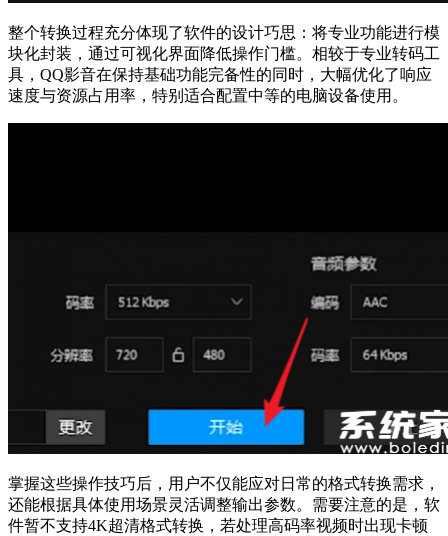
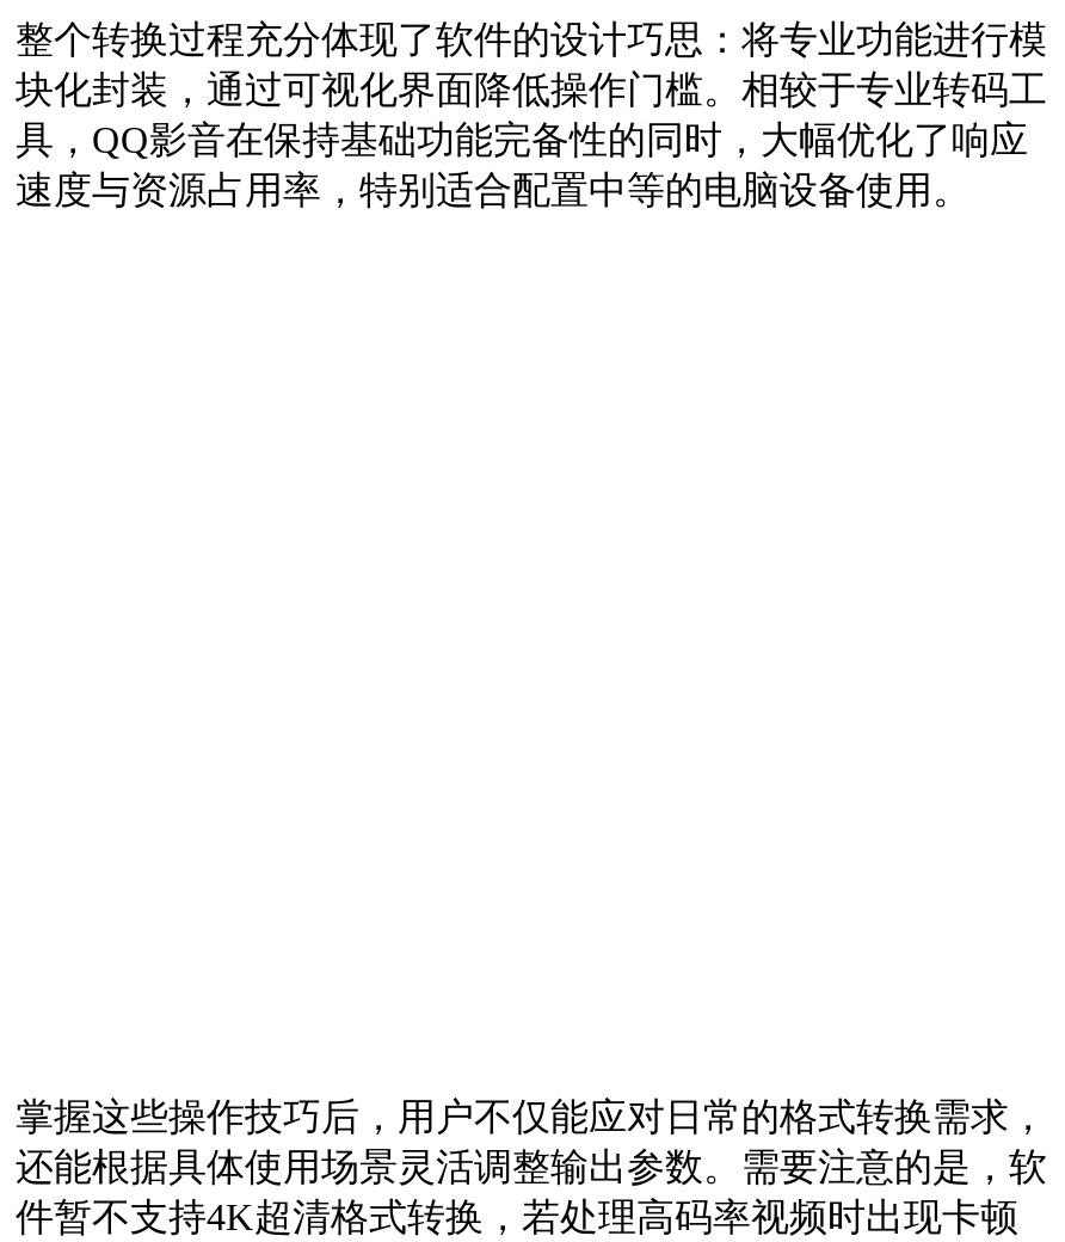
[7,122,445,455] [image] -> none

